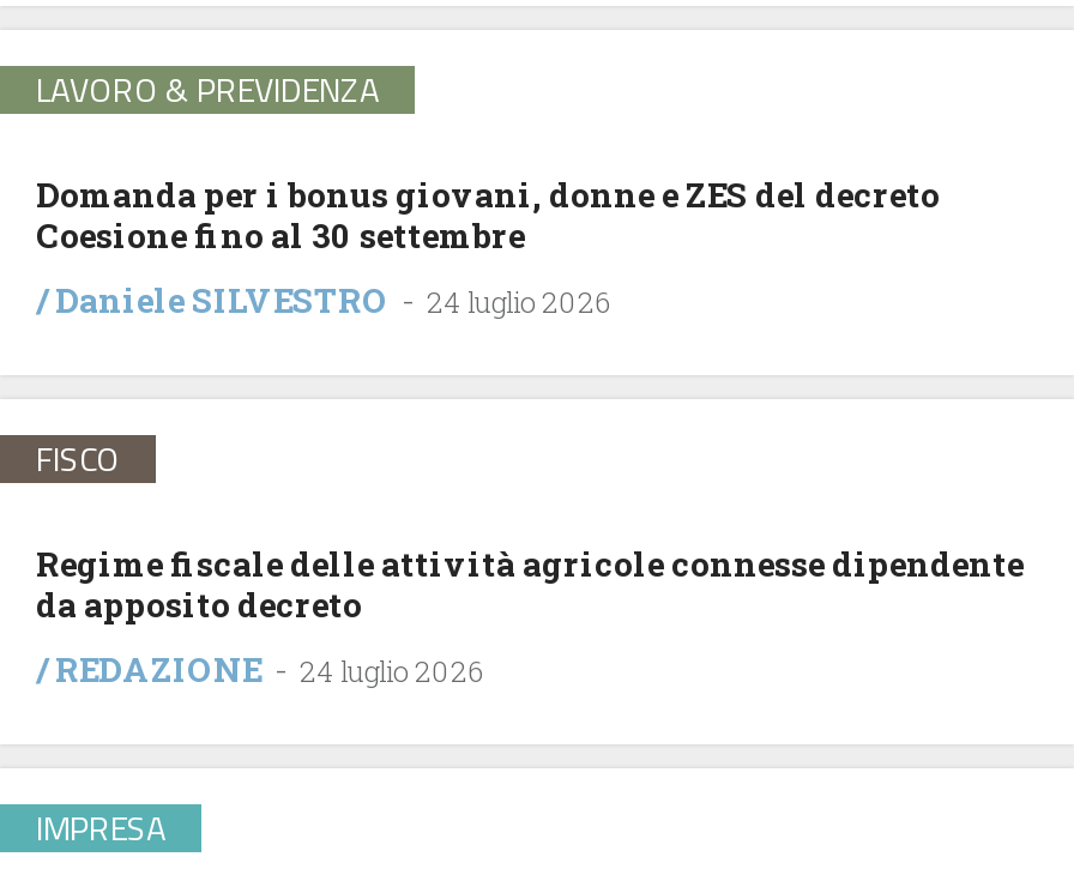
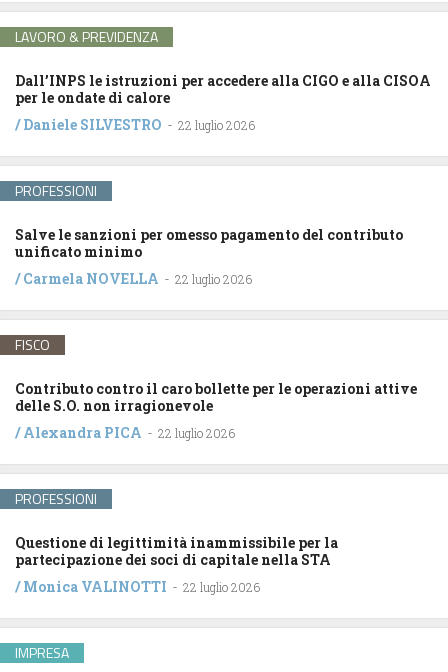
[36,172,940,323] Domanda per i bonus giovani, donne e ZES del decreto | Coesione fino al 30 settembre | /Daniele SILVESTRO - 24 luglio 2026 -> [15,71,431,288] Dall’INPS le istruzioni per accedere alla CIGO e alla CISOA | per le ondate di calore | /Daniele SILVESTRO - 22 luglio 2026 | PROFESSIONI | Salve le sanzioni per omesso pagamento del contributo | unificato minimo | /Carmela NOVELLA - 22 luglio 2026
[36,541,1024,692] Regime fiscale delle attività agricole connesse dipendente | da apposito decreto | /REDAZIONE - 24 luglio 2026 -> [15,379,417,596] Contributo contro il caro bollette per le operazioni attive | delle S.O. non irragionevole | /Alexandra PICA - 22 luglio 2026 | PROFESSIONI | Questione di legittimità inammissibile per la | partecipazione dei soci di capitale nella STA | /Monica VALINOTTI - 22 luglio 2026

